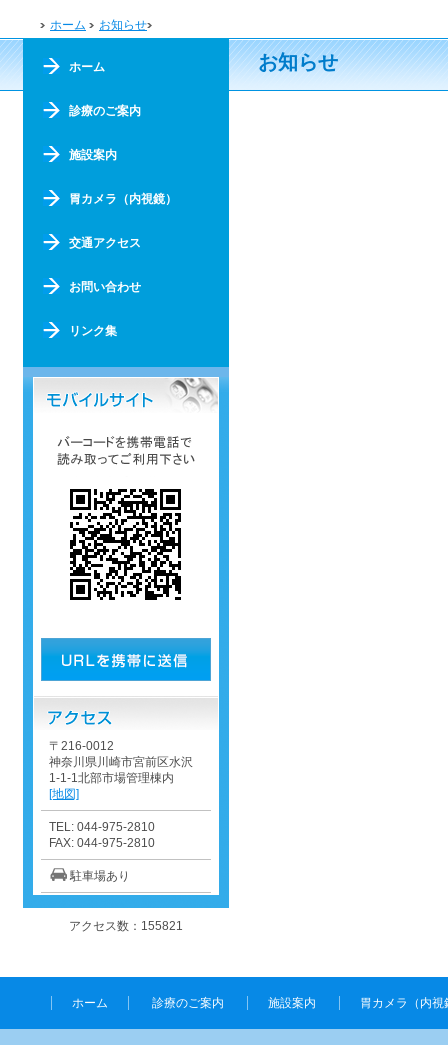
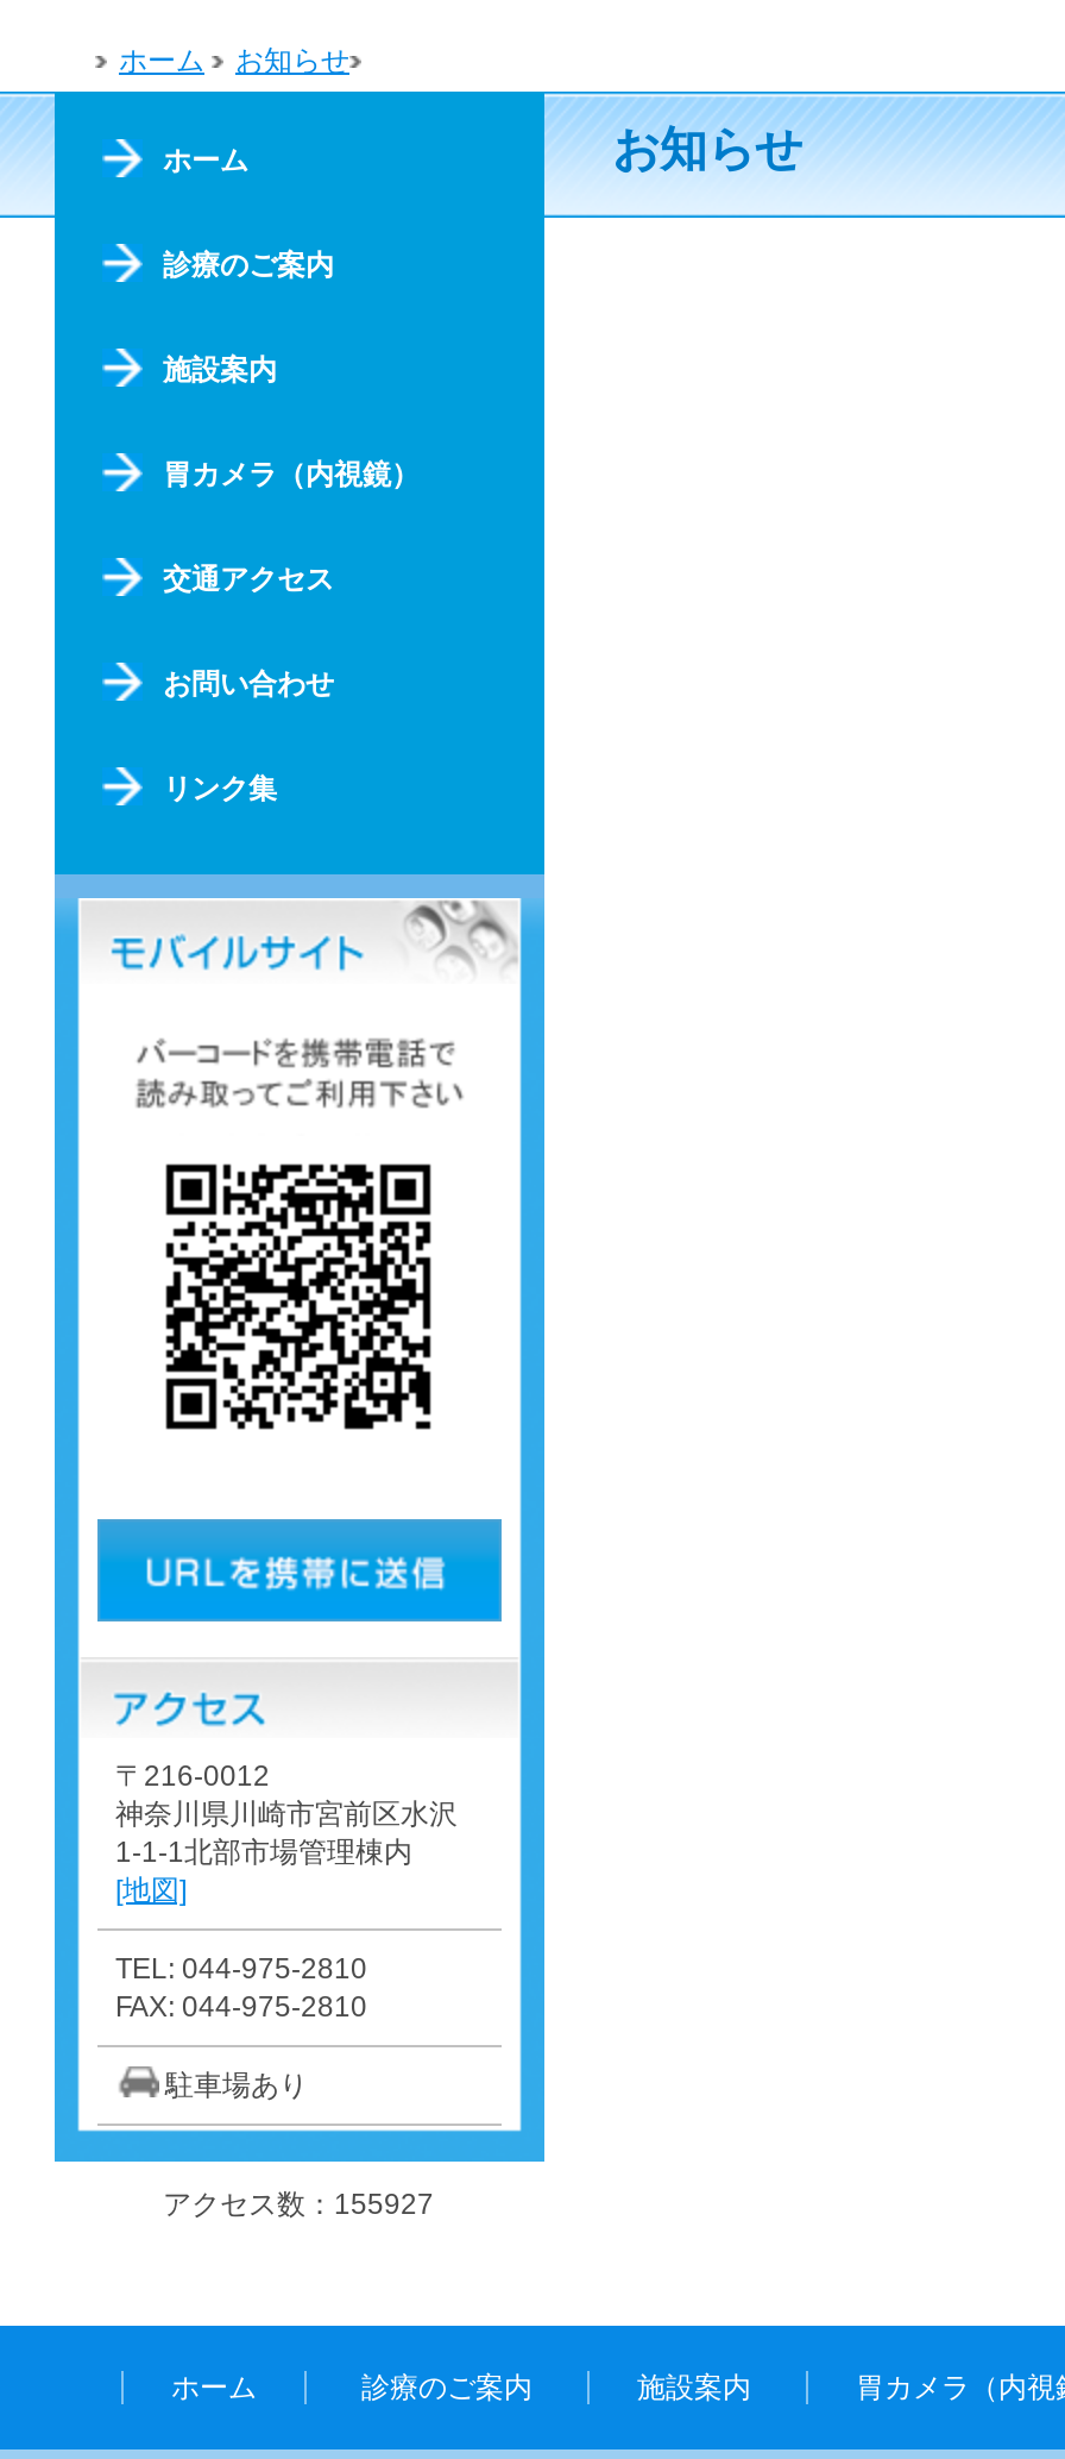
[68,919,182,933] アクセス数：155821 -> [163,2188,434,2221] アクセス数：155927

